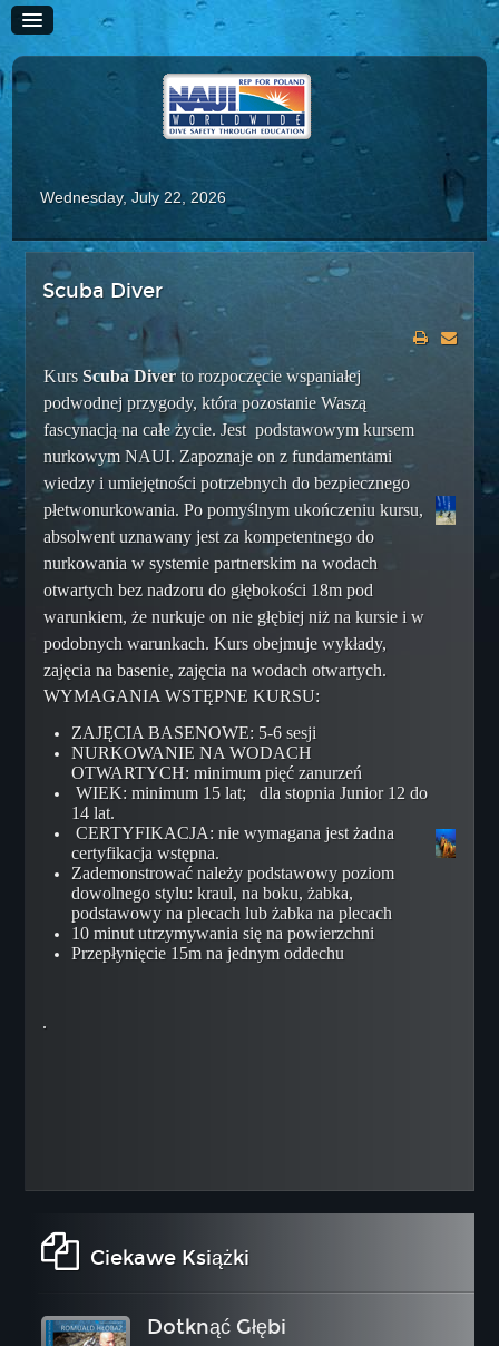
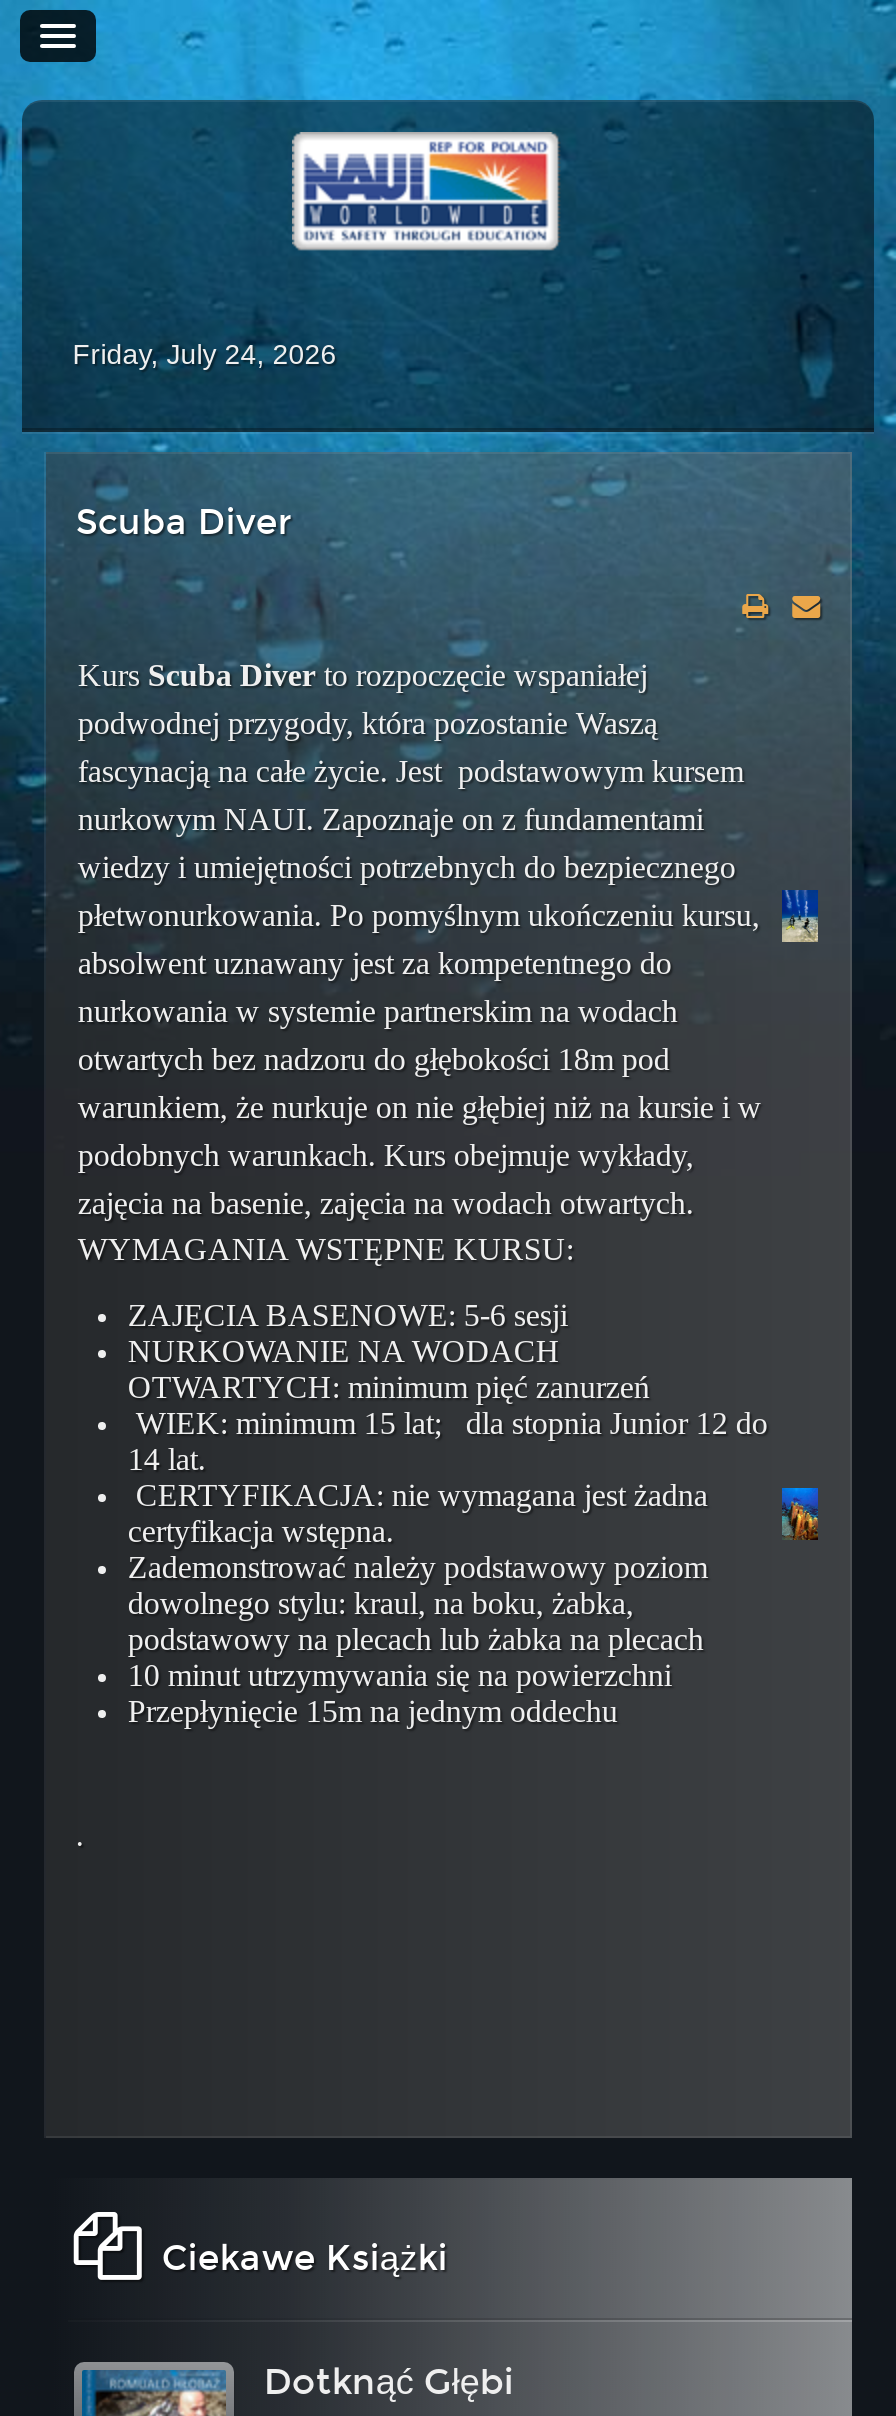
[40,188,226,206] Wednesday, July 22, 2026 -> [72,338,336,370] Friday, July 24, 2026

